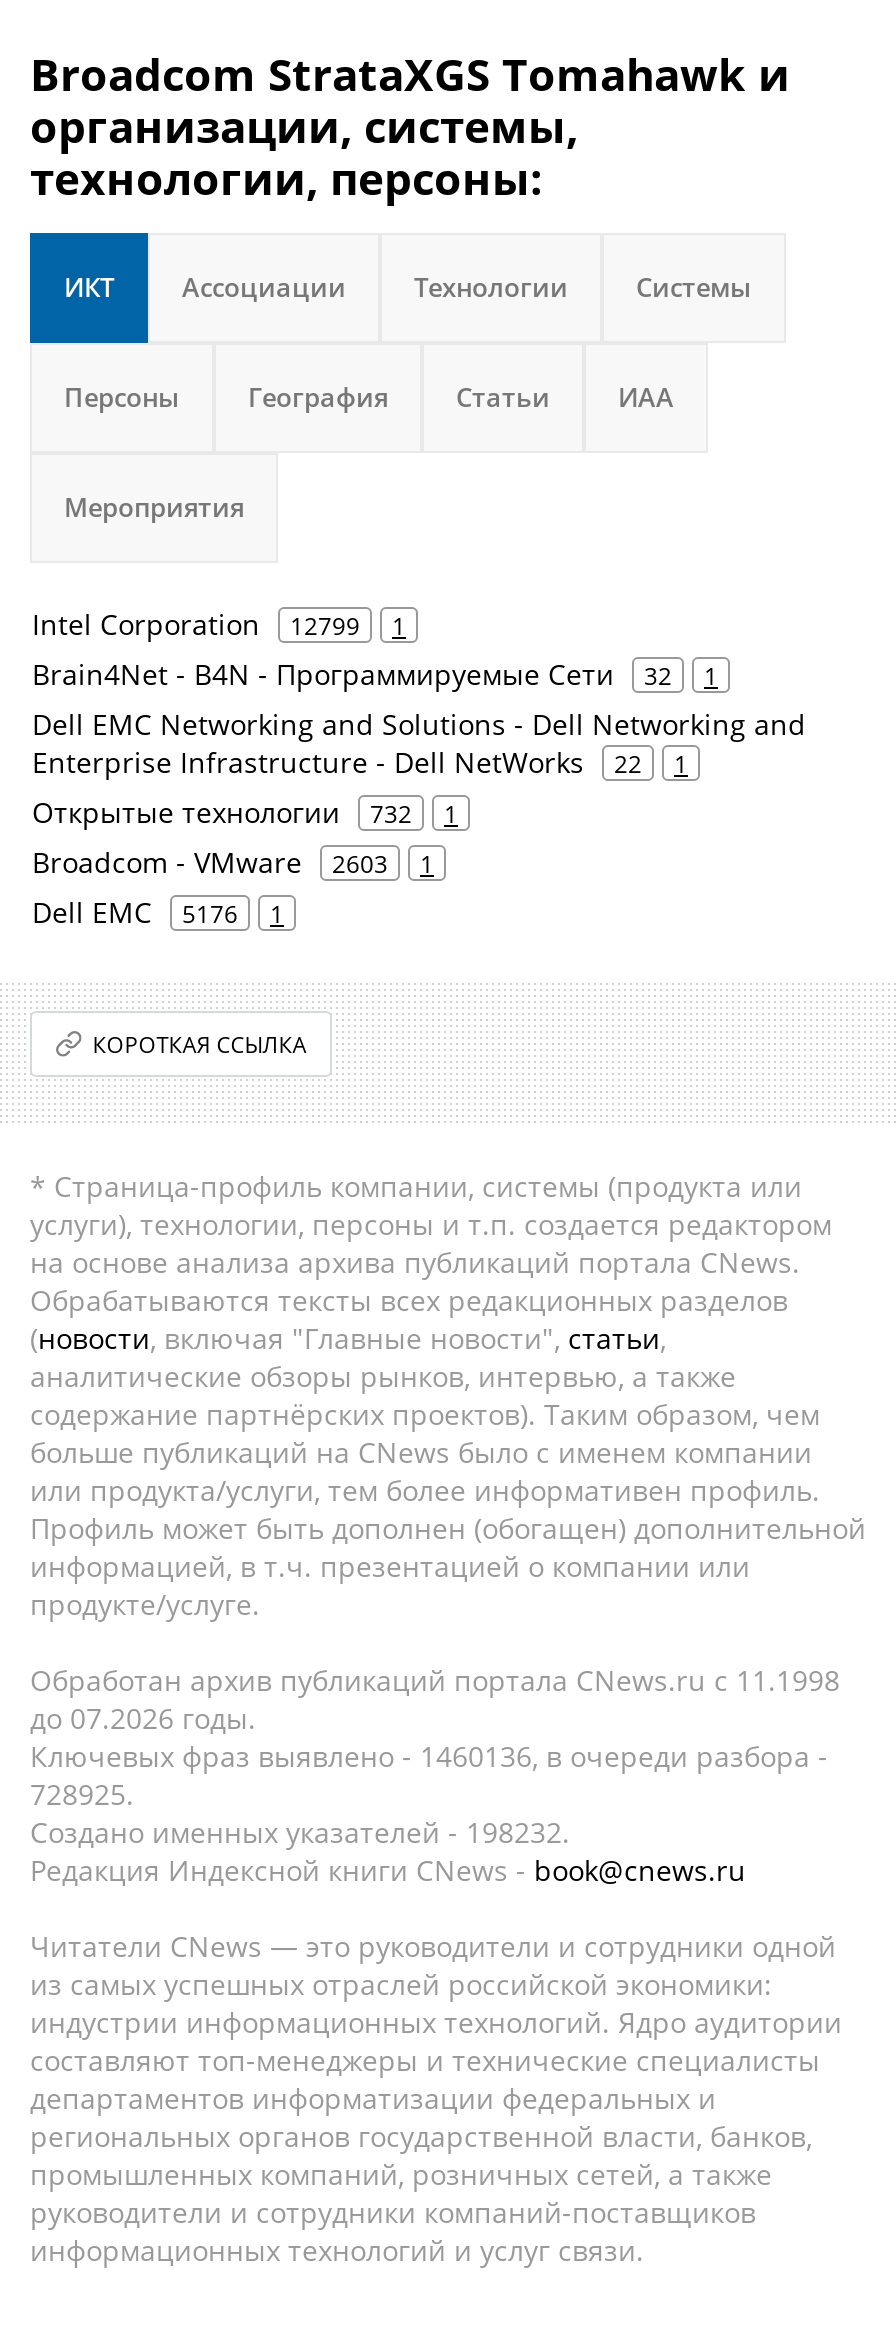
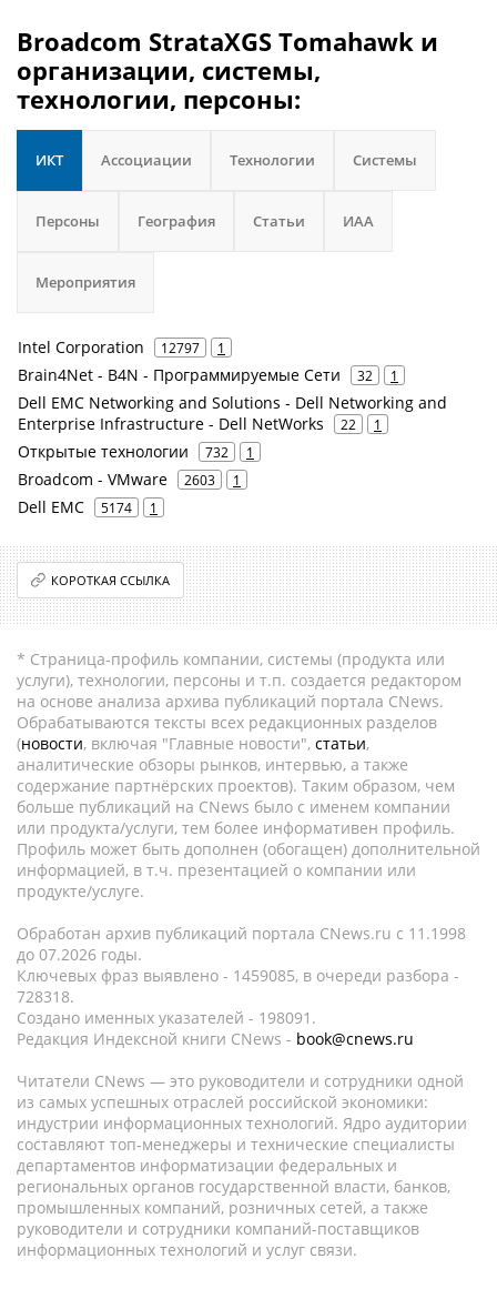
[32,605,406,643] Intel Corporation 12799 1 -> [18,336,225,358] Intel Corporation 12797 1
[32,893,284,931] Dell EMC 5176 1 -> [18,496,158,517] Dell EMC 5174 1
[30,1737,828,1775] Ключевых фраз выявлено - 1460136, в очереди разбора - -> [17,965,459,986] Ключевых фраз выявлено - 1459085, в очереди разбора -
[30,1775,134,1813] 728925. -> [17,986,74,1007] 728318.
[30,1813,570,1851] Создано именных указателей - 198232. -> [17,1007,316,1028] Создано именных указателей - 198091.

